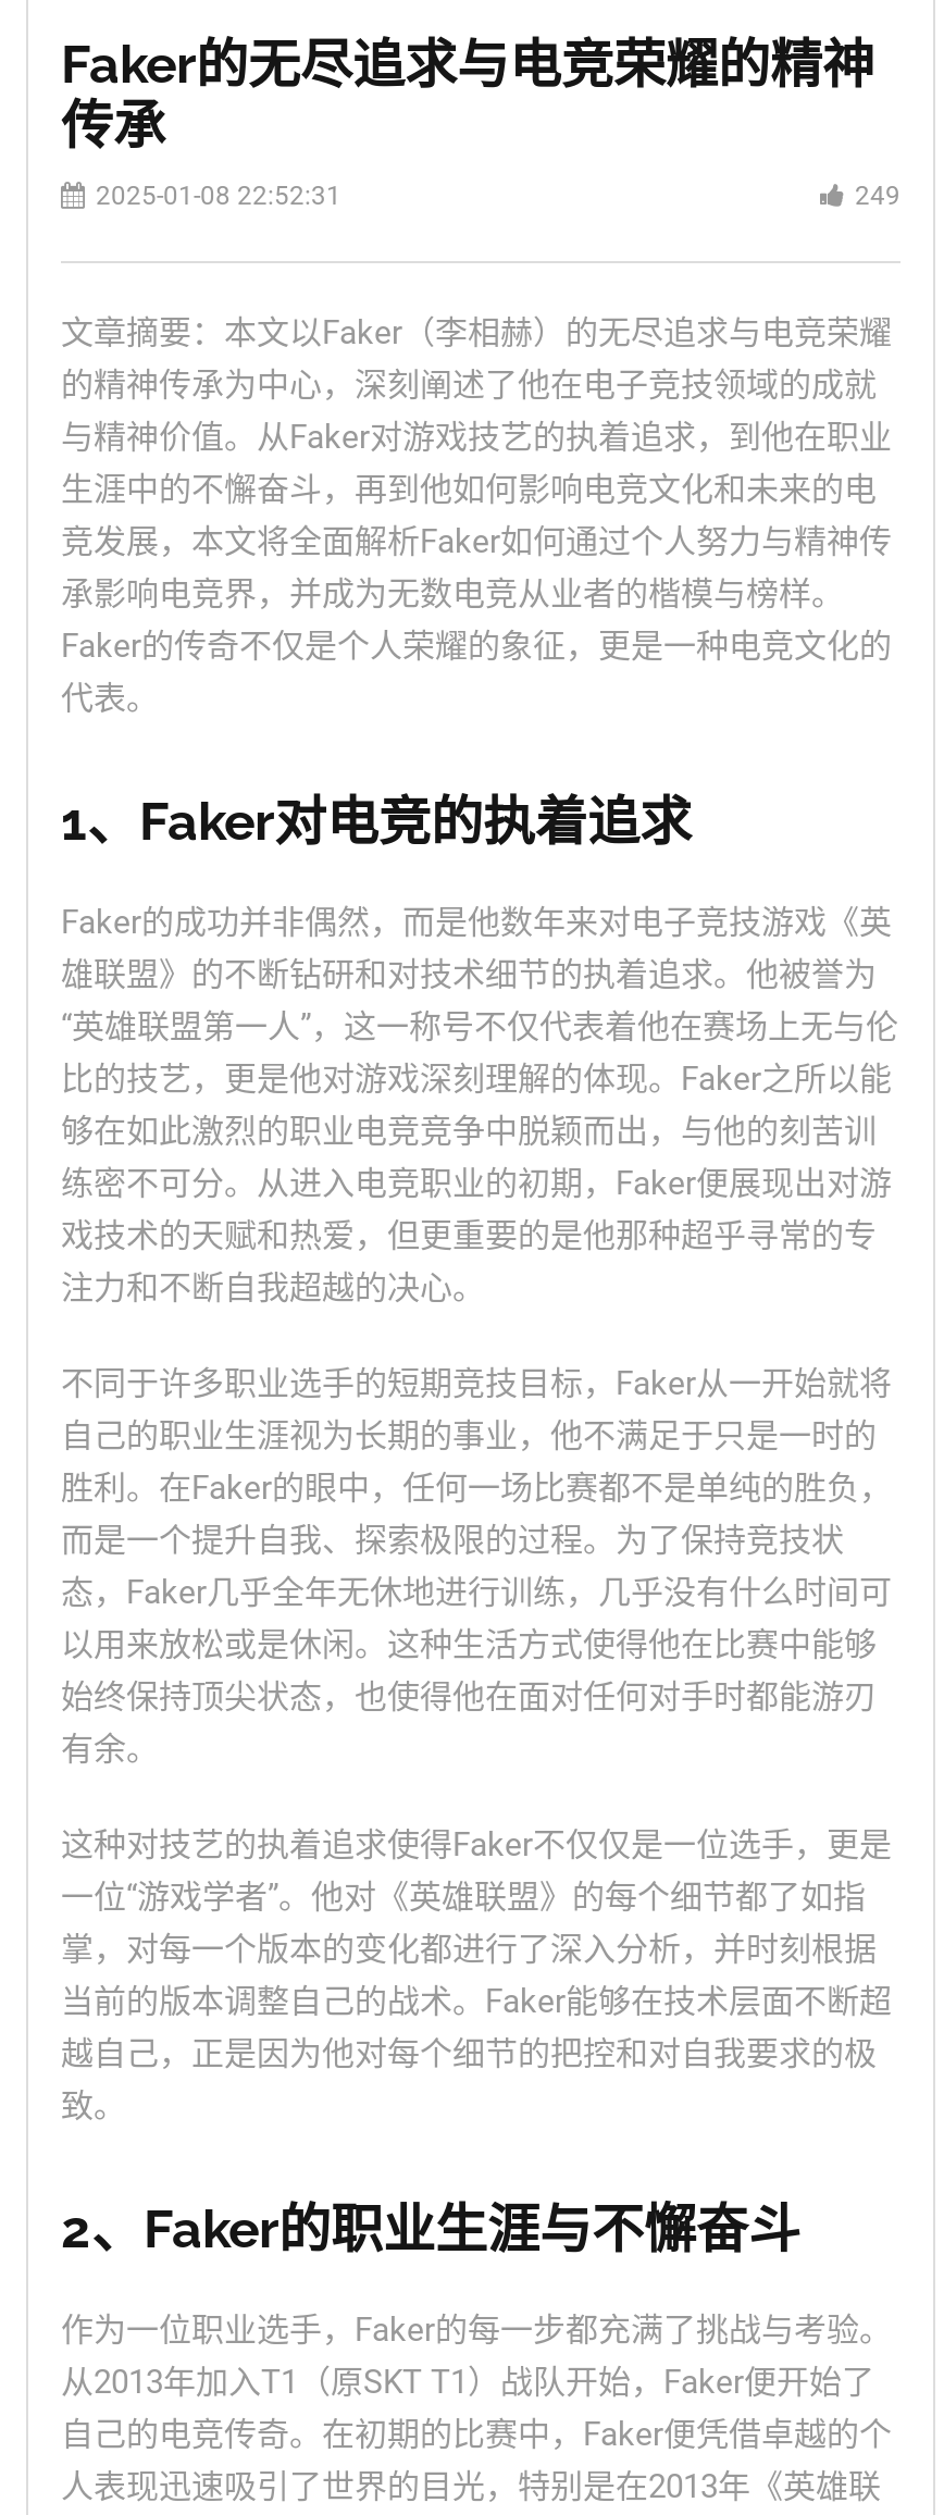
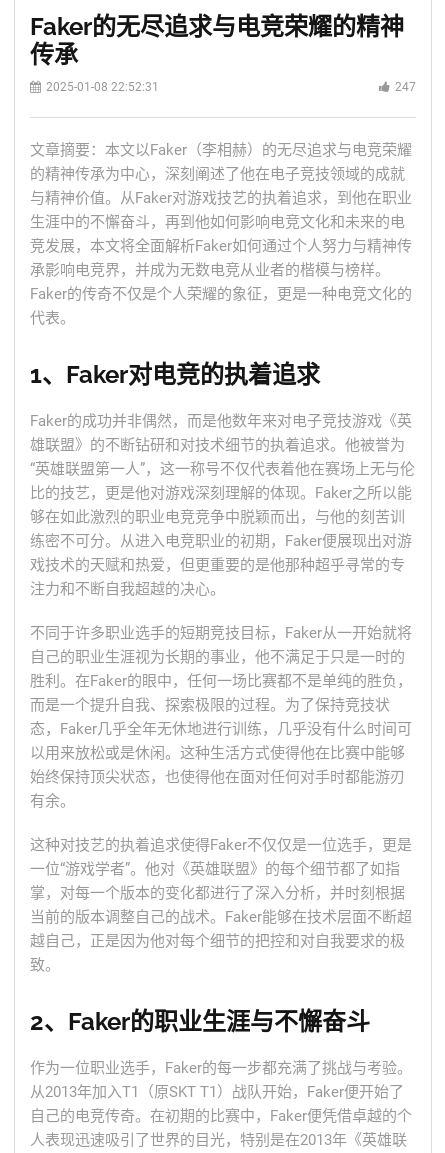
[855,181,900,211] 249 -> [395,80,416,94] 247

